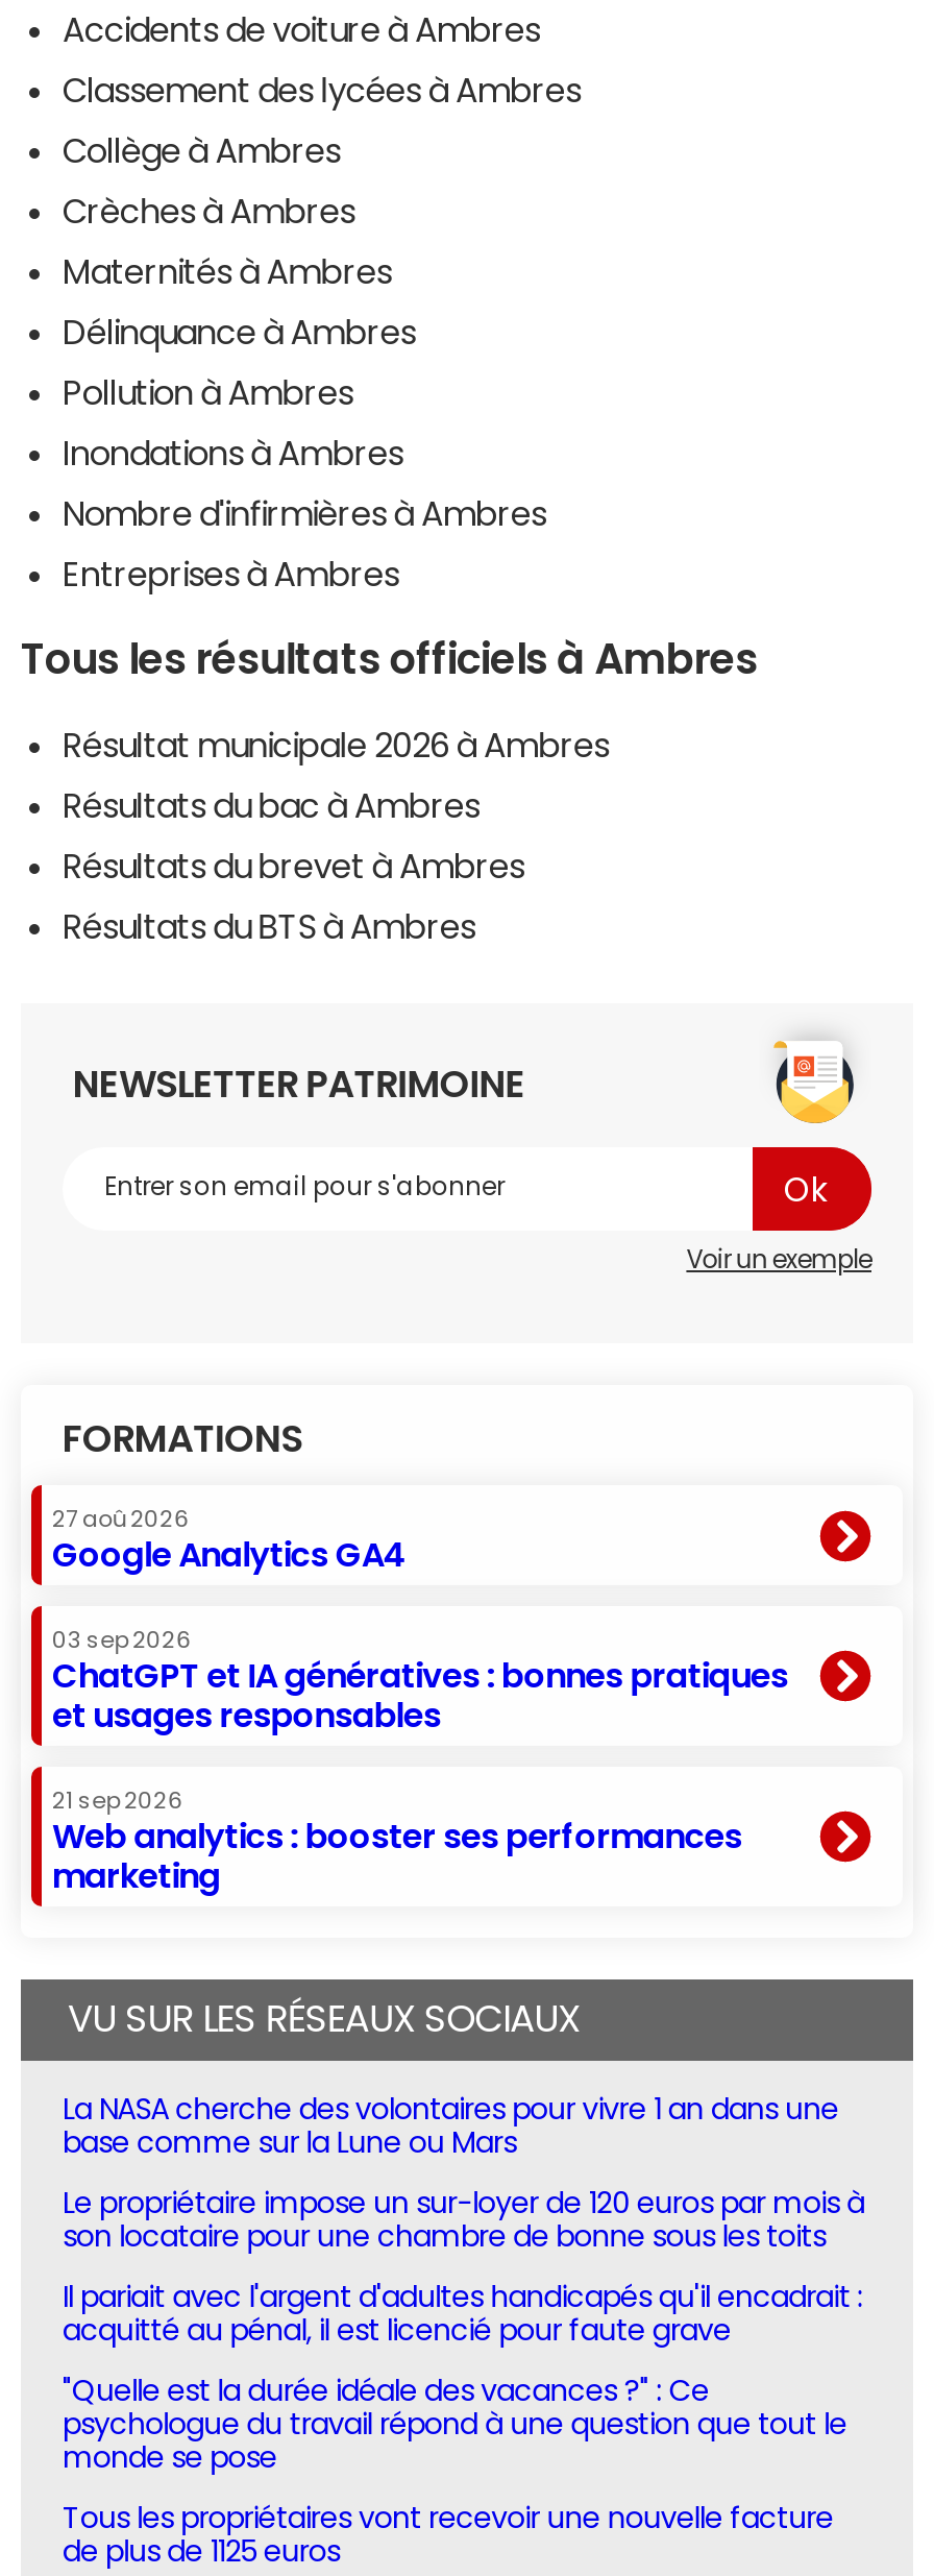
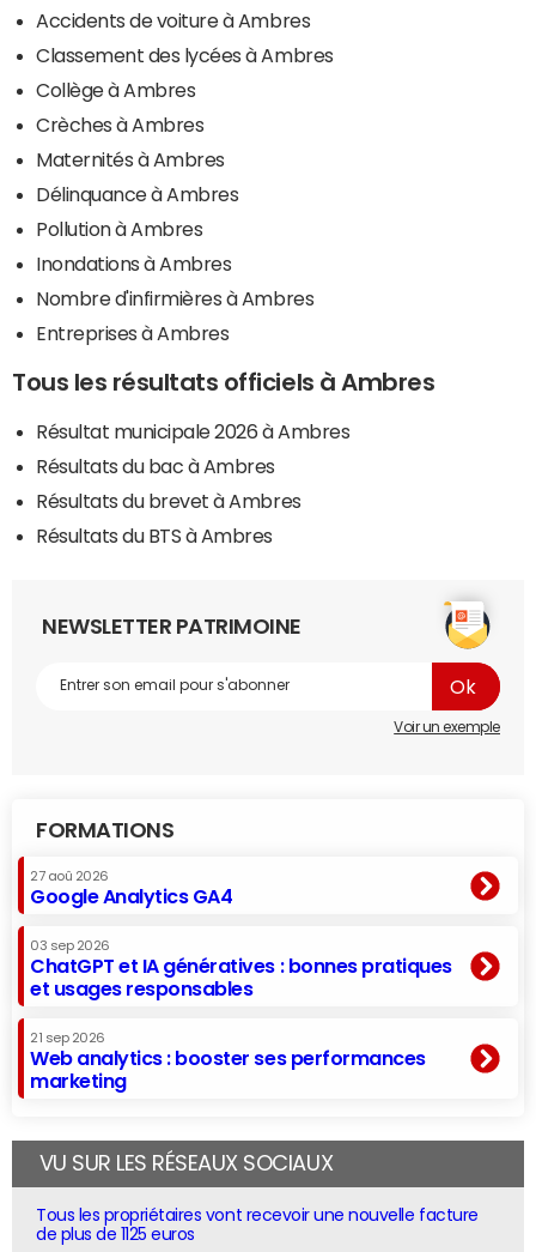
[63,2094,865,2472] La NASA cherche des volontaires pour vivre 1 an dans une | base comme sur la Lune ou Mars | Le propriétaire impose un sur-loyer de 120 euros par mois à | son locataire pour une chambre de bonne sous les toits | Il pariait avec l'argent d'adultes handicapés qu'il encadrait : | acquitté au pénal, il est licencié pour faute grave | "Quelle est la durée idéale des vacances ?" : Ce | psychologue du travail répond à une question que tout le | monde se pose -> none

